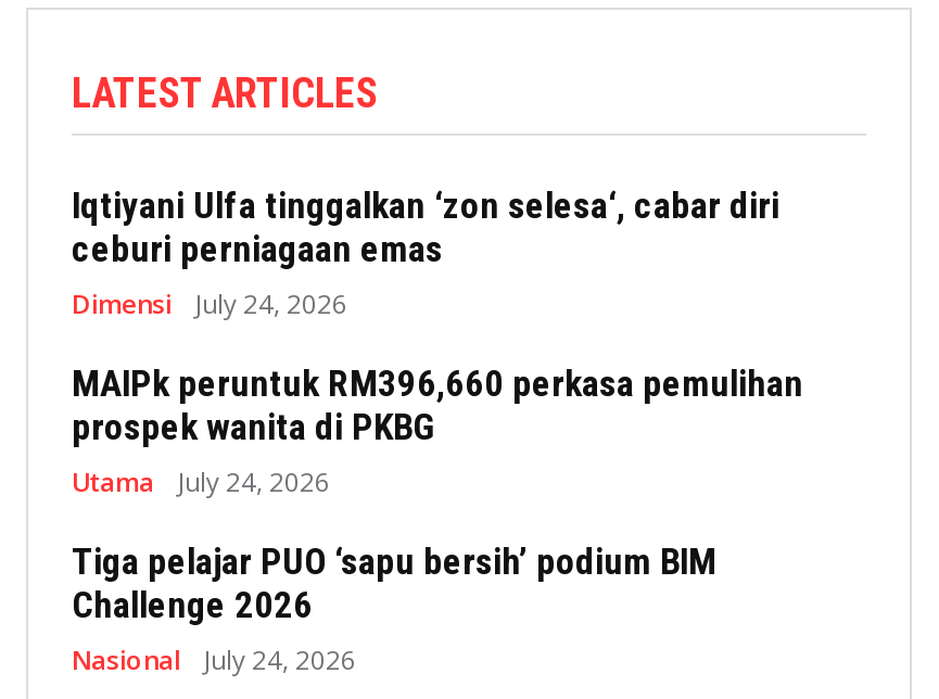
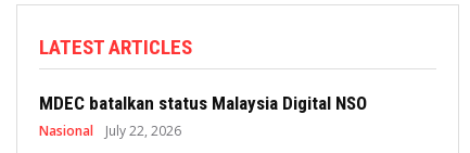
[72,182,803,625] Iqtiyani Ulfa tinggalkan ‘zon selesa‘, cabar diri | ceburi perniagaan emas | Dimensi | July 24, 2026 | MAIPk peruntuk RM396,660 perkasa pemulihan | prospek wanita di PKBG | Utama | July 24, 2026 | Tiga pelajar PUO ‘sapu bersih’ podium BIM | Challenge 2026 -> [39,93,367,114] MDEC batalkan status Malaysia Digital NSO
[72,640,356,677] Nasional July 24, 2026 -> [39,122,181,141] Nasional July 22, 2026

